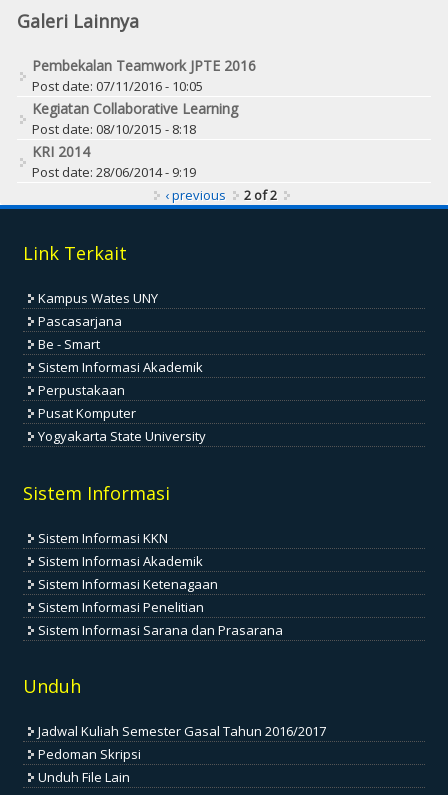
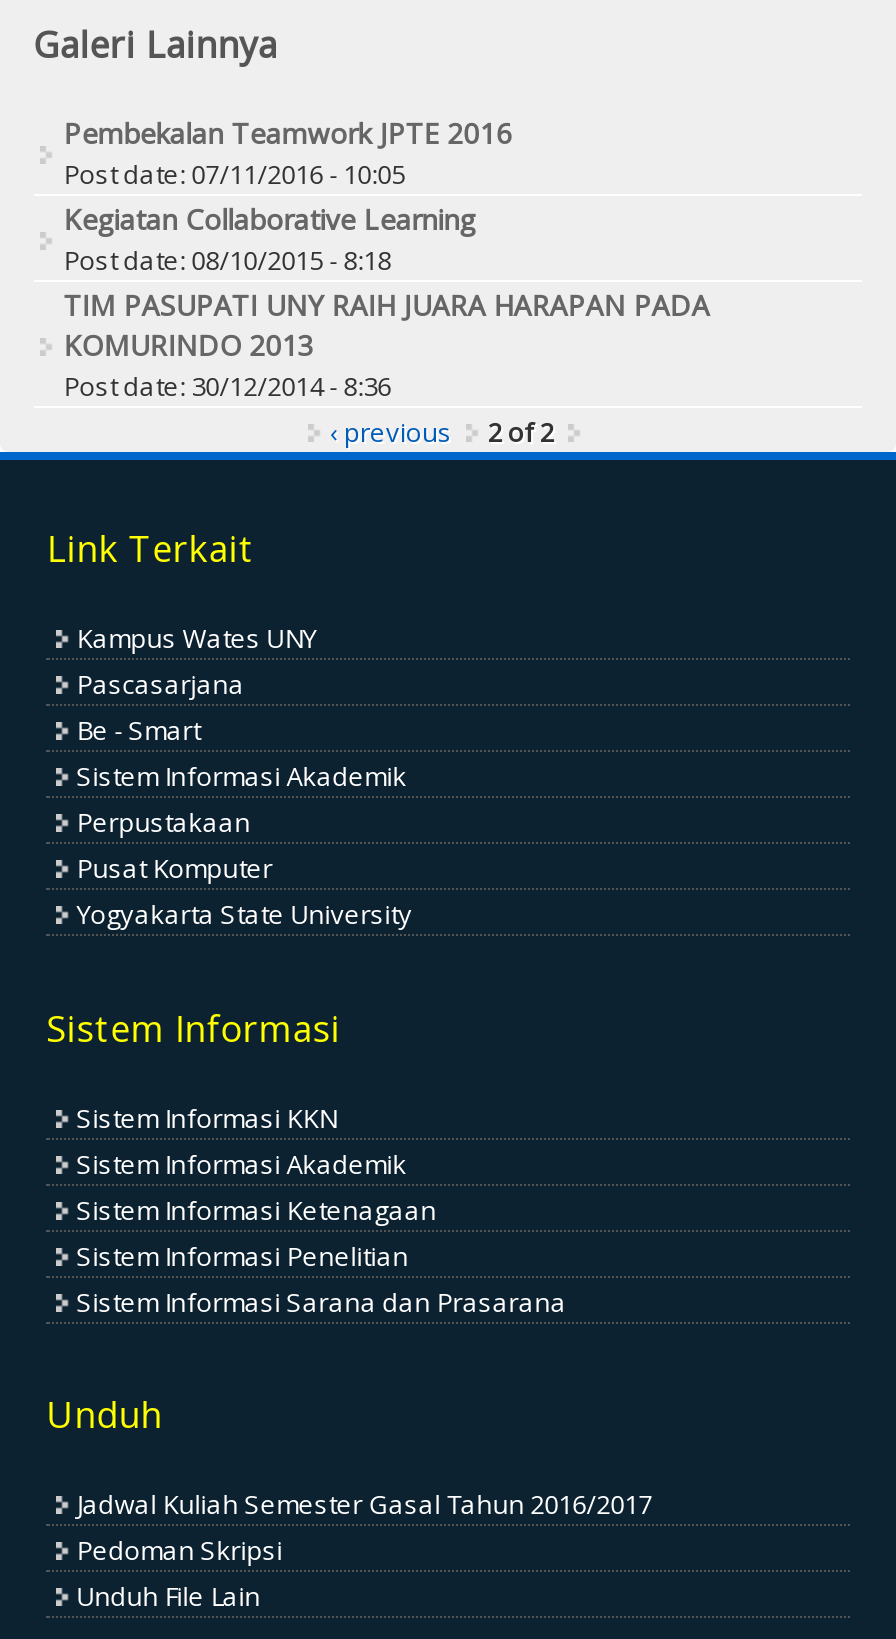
[32,142,196,181] KRI 2014 | Post date: 28/06/2014 - 9:19 -> [63,287,709,405] TIM PASUPATI UNY RAIH JUARA HARAPAN PADA | KOMURINDO 2013 | Post date: 30/12/2014 - 8:36

